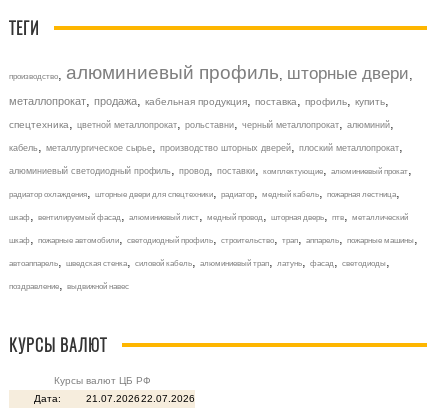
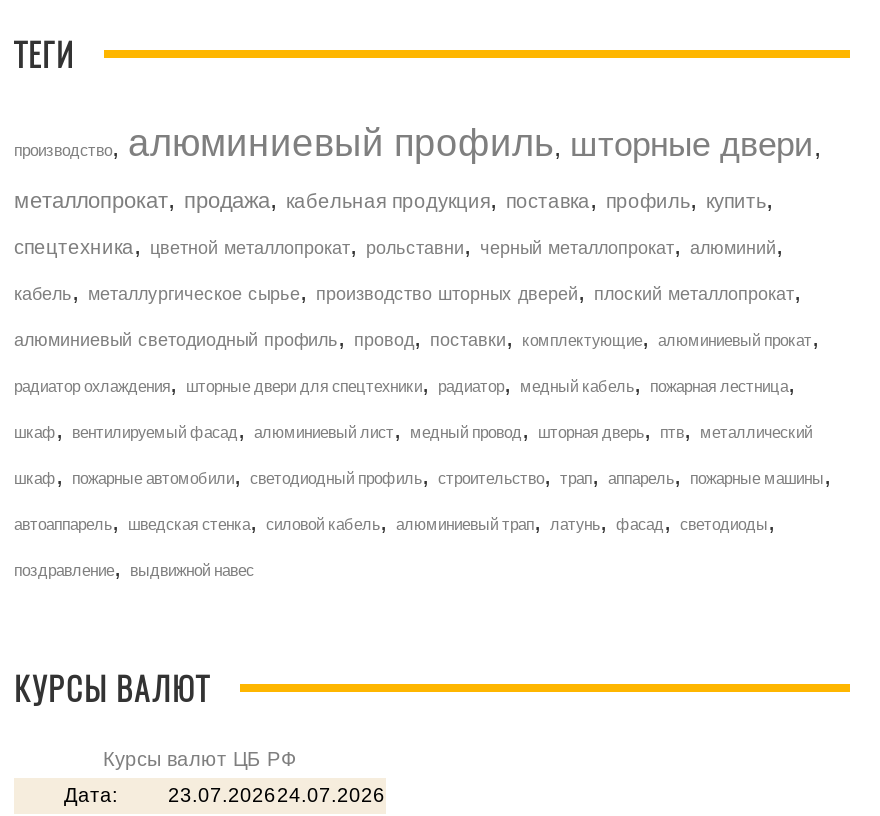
[34,392,194,405] Дата: 21.07.202622.07.2026 -> [64,782,385,808] Дата: 23.07.202624.07.2026

